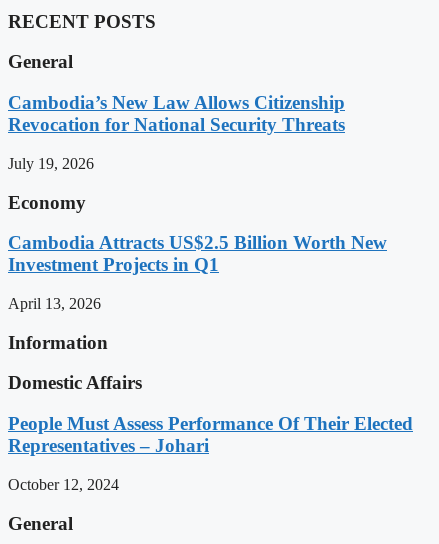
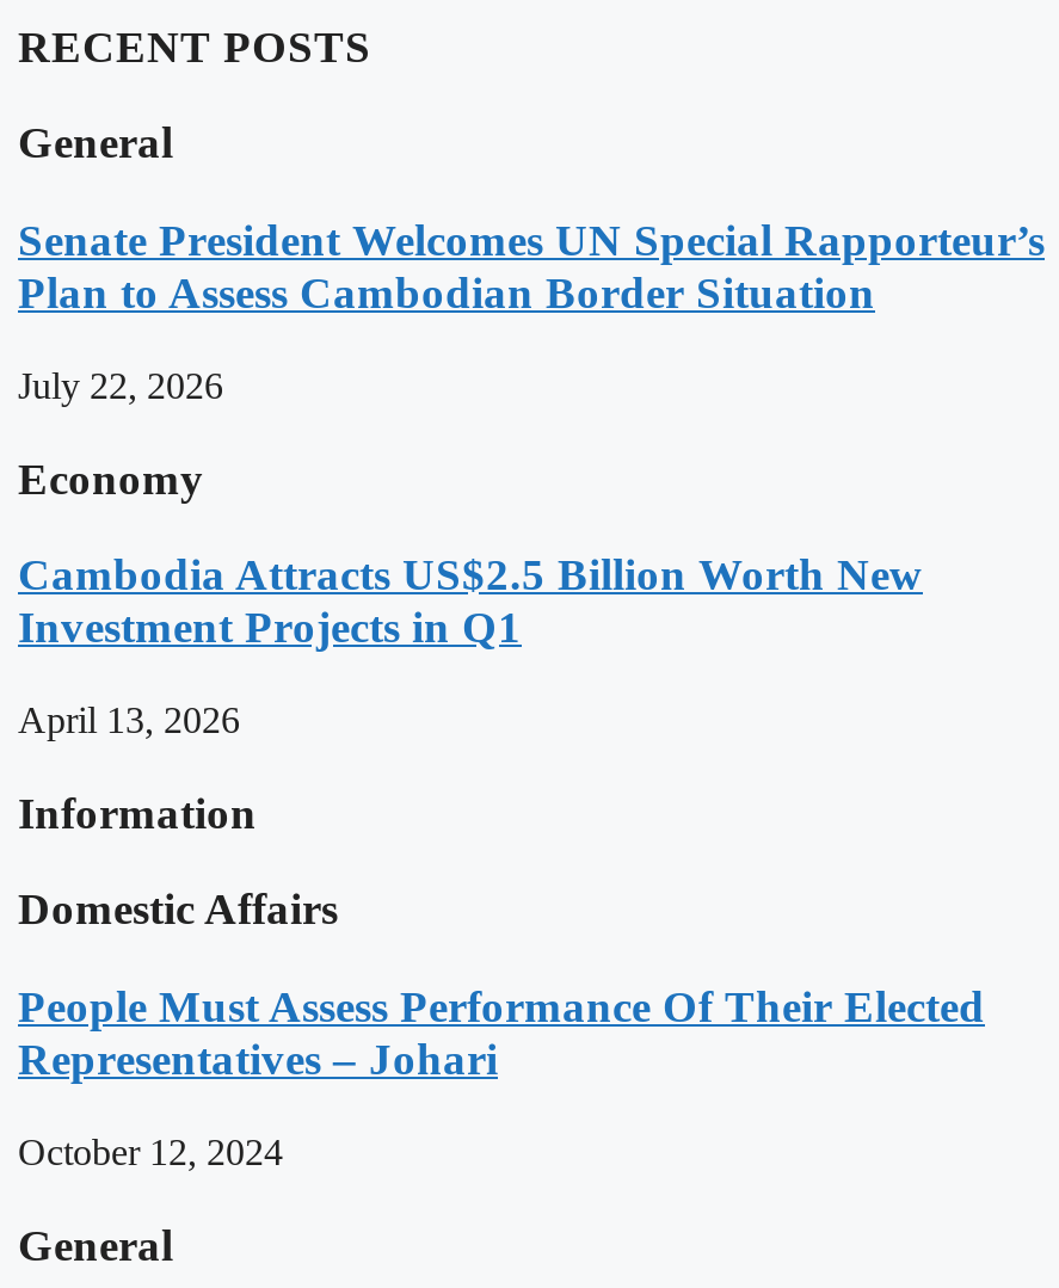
[8,92,345,135] Cambodia’s New Law Allows Citizenship | Revocation for National Security Threats -> [18,215,1045,318] Senate President Welcomes UN Special Rapporteur’s | Plan to Assess Cambodian Border Situation
[8,155,94,172] July 19, 2026 -> [18,365,223,405] July 22, 2026

